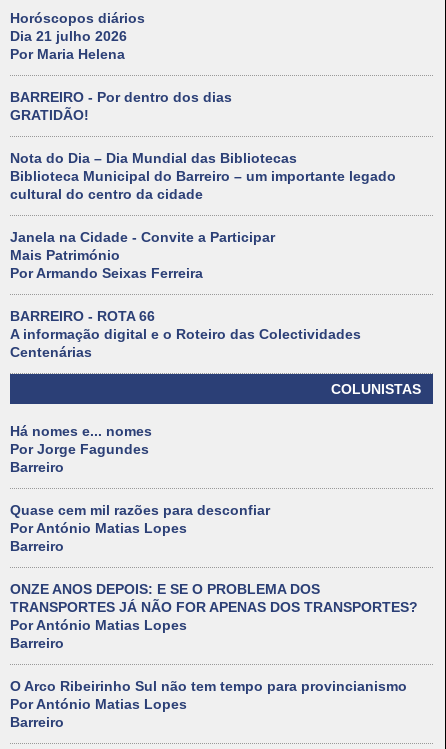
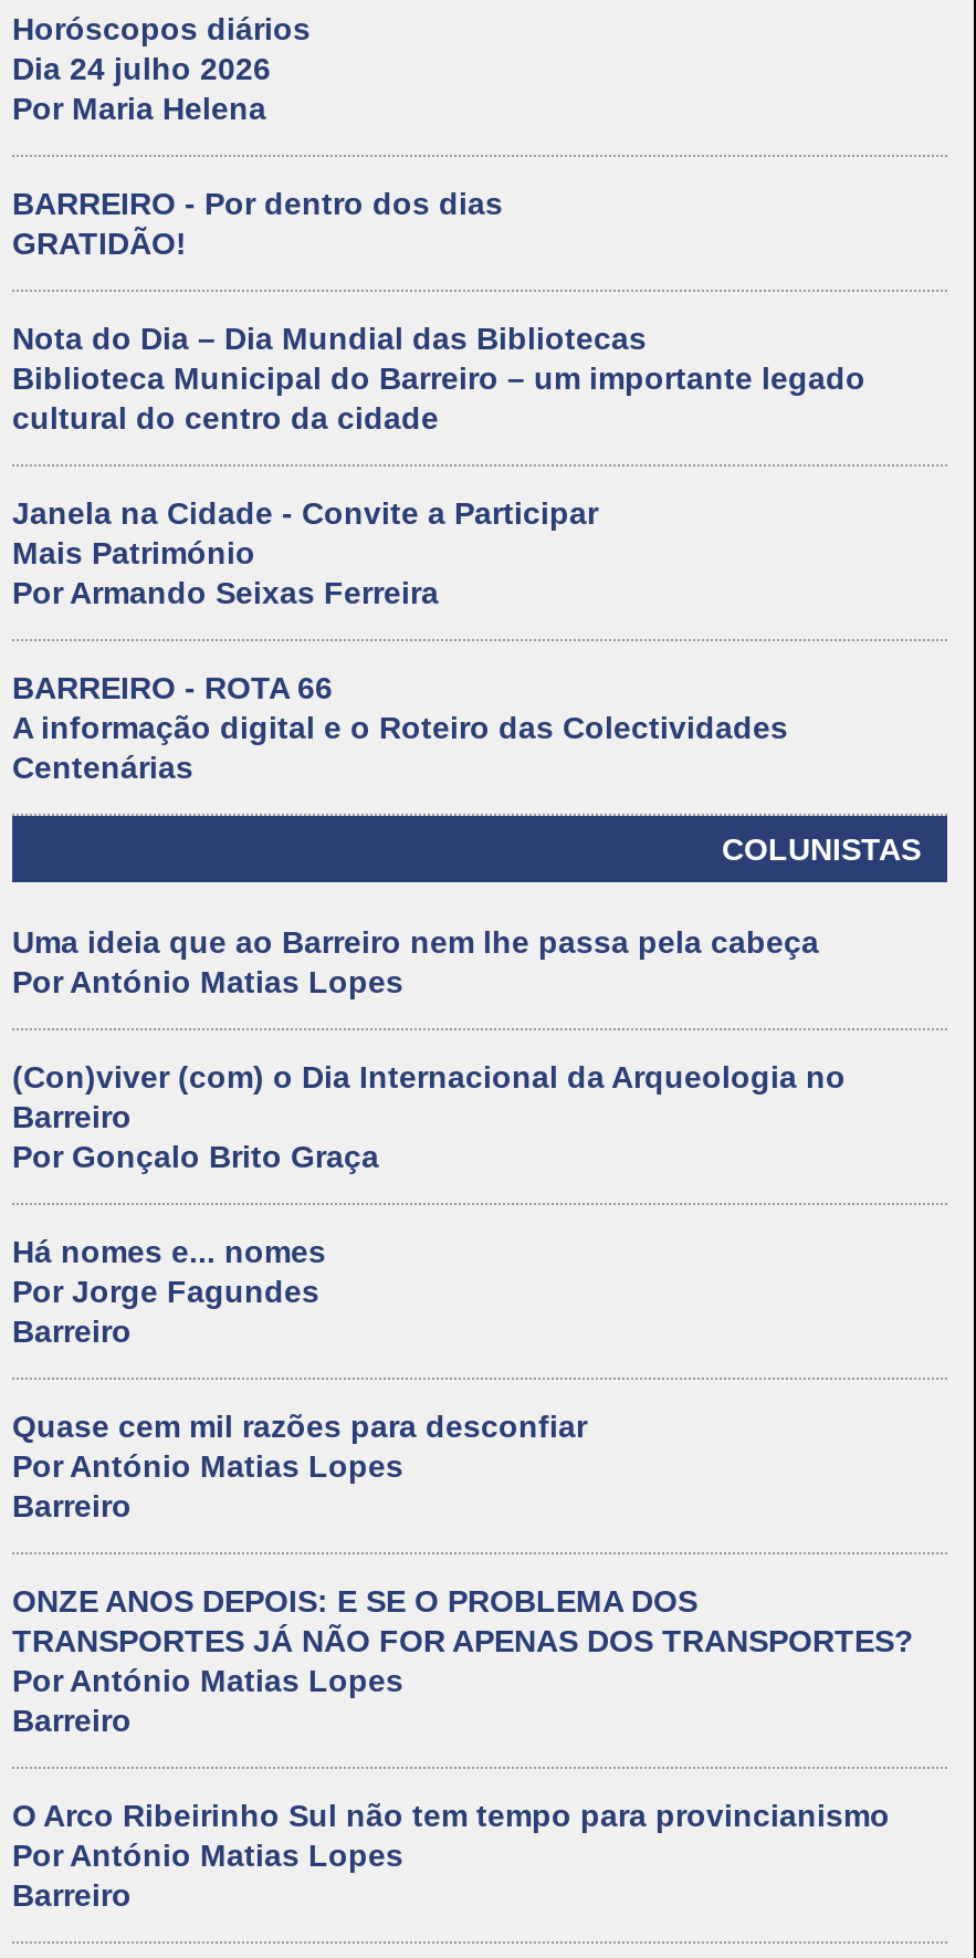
[10,28,127,44] Dia 21 julho 2026 -> [12,52,271,87] Dia 24 julho 2026
none -> [12,925,846,1175] Uma ideia que ao Barreiro nem lhe passa pela cabeça | Por António Matias Lopes | (Con)viver (com) o Dia Internacional da Arqueologia no | Barreiro | Por Gonçalo Brito Graça

